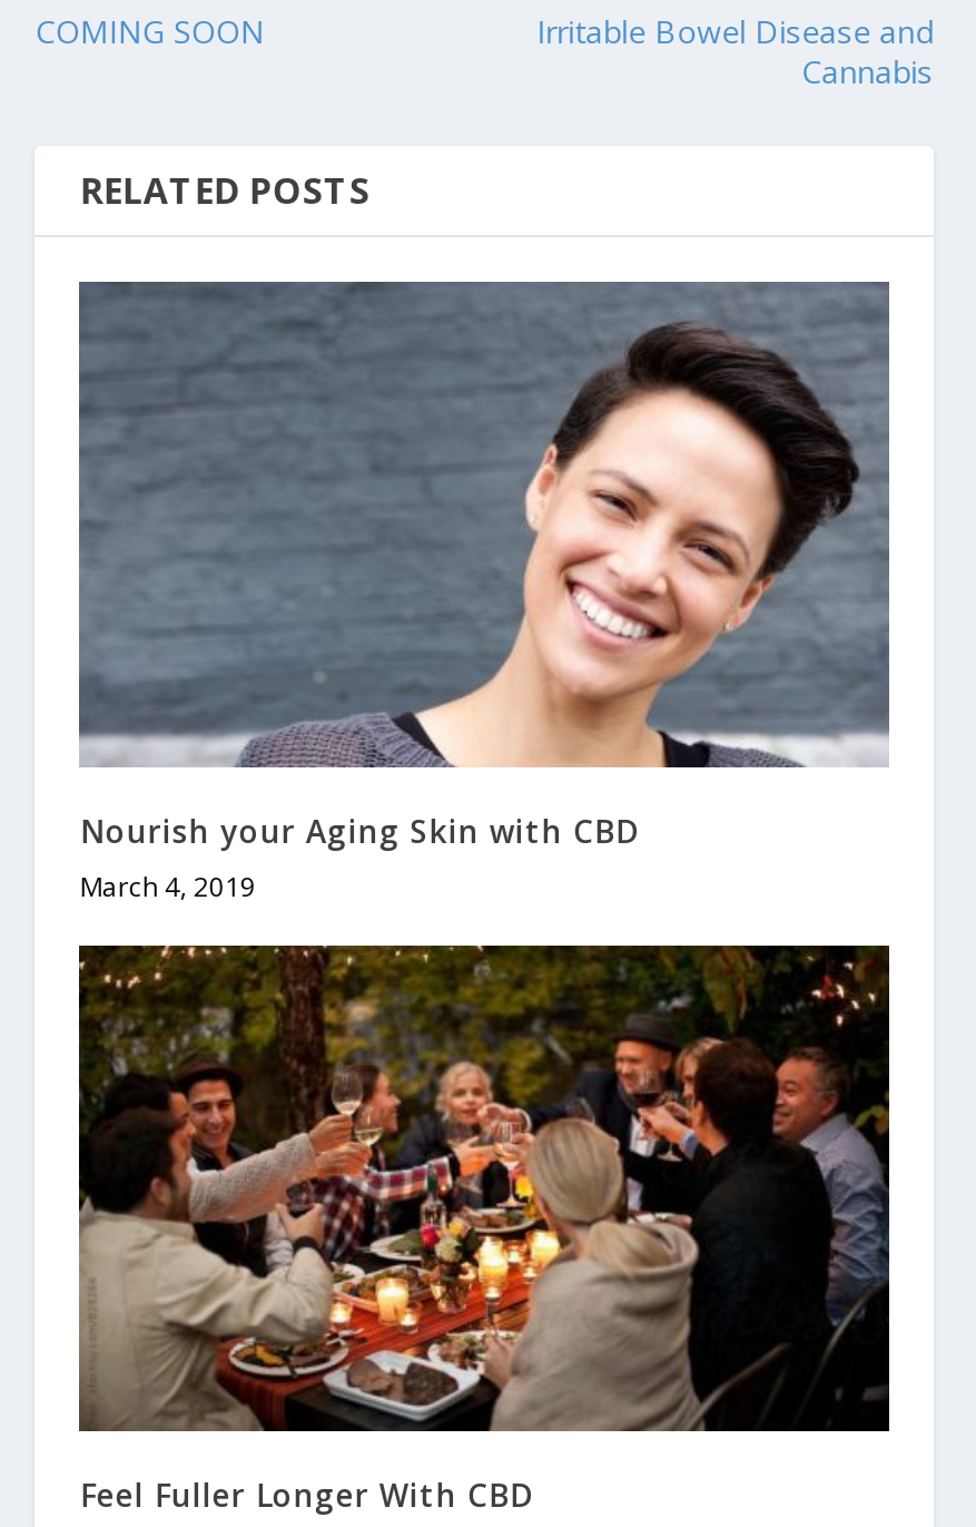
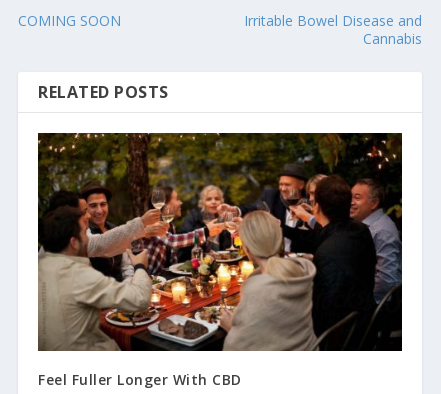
[77,280,891,906] [image] | Nourish your Aging Skin with CBD | March 4, 2019 -> none

